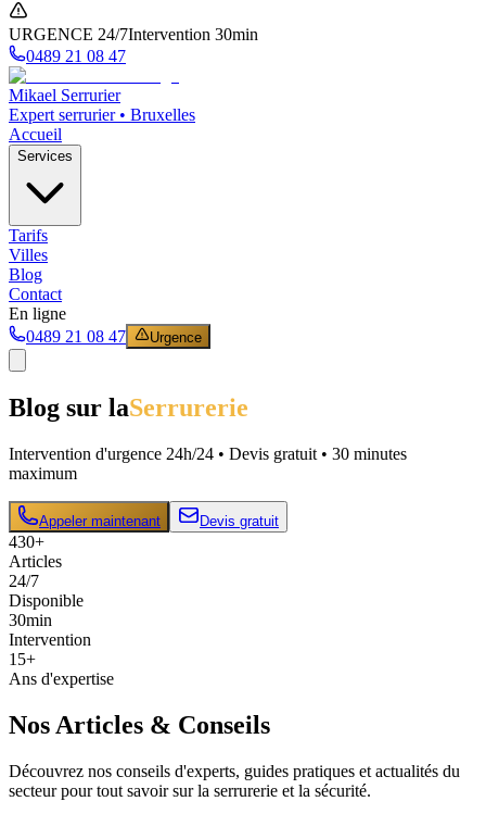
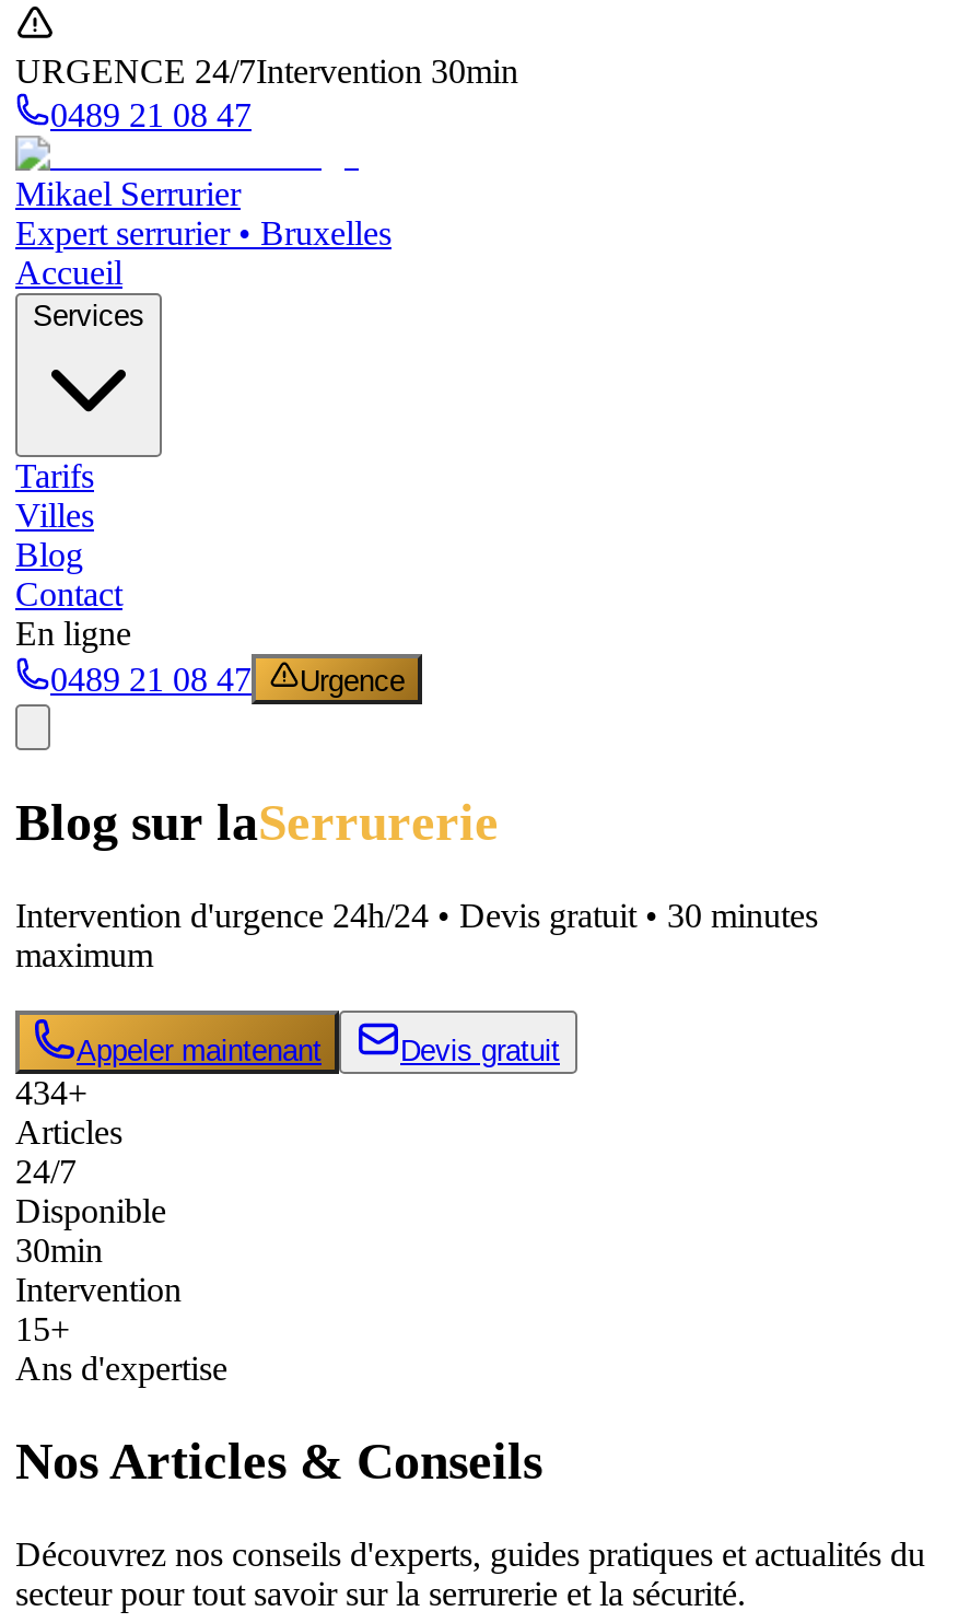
[9,532,44,551] 430+ -> [15,1074,87,1111] 434+

